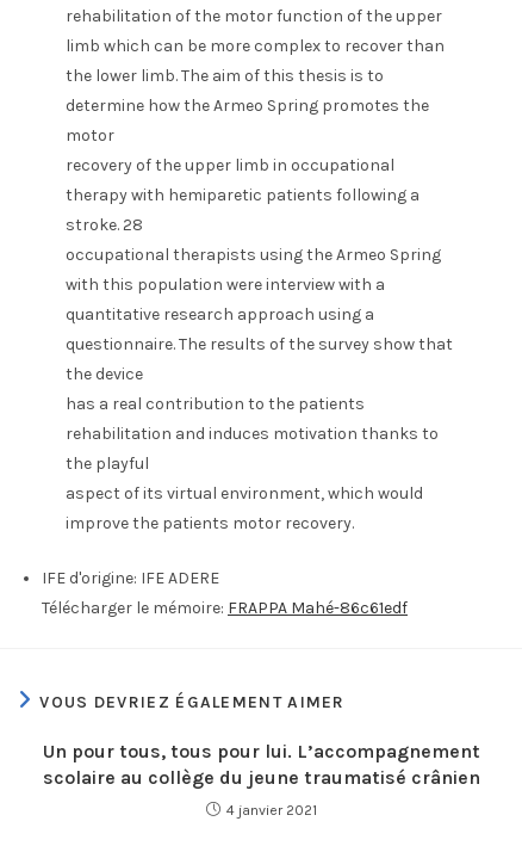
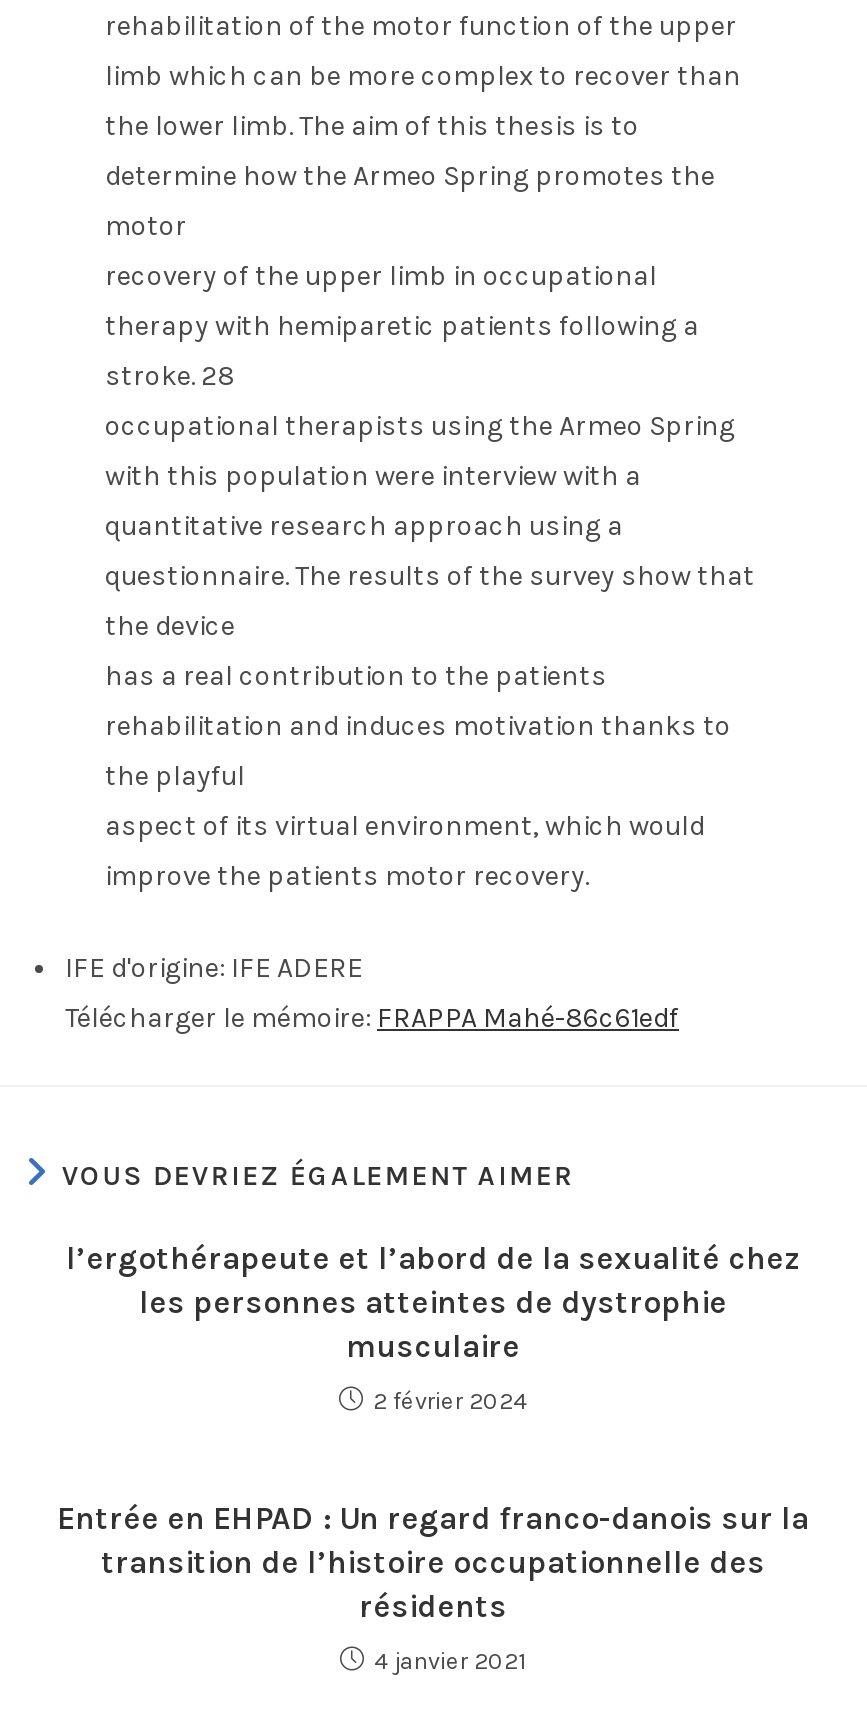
[42,740,480,789] Un pour tous, tous pour lui. L’accompagnement | scolaire au collège du jeune traumatisé crânien -> [57,1239,809,1625] l’ergothérapeute et l’abord de la sexualité chez | les personnes atteintes de dystrophie | musculaire | 2 février 2024 | Entrée en EHPAD : Un regard franco-danois sur la | transition de l’histoire occupationnelle des | résidents

